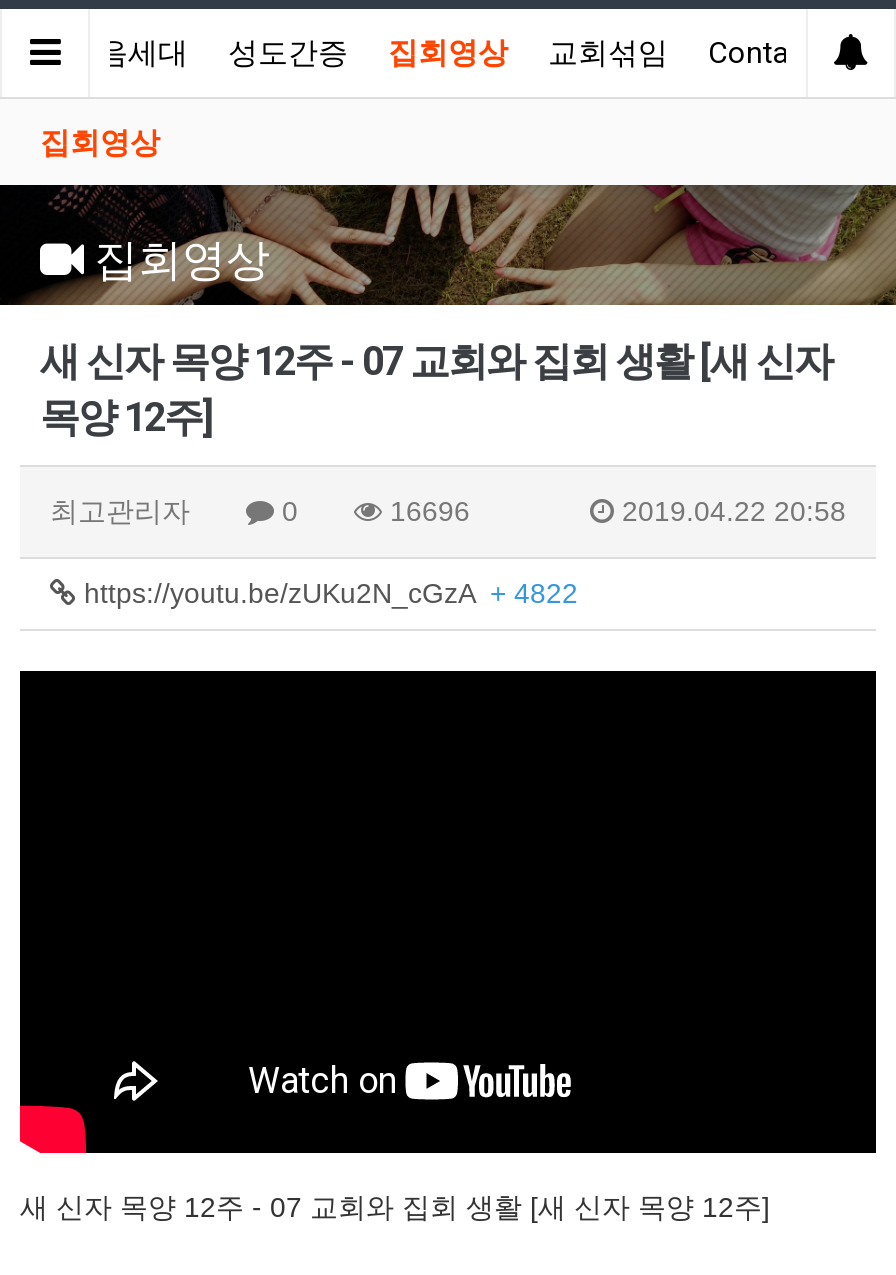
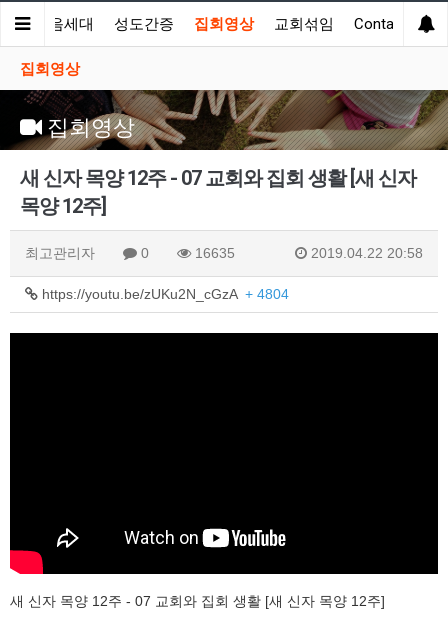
[382,495,470,527] 16696 -> [191,245,235,261] 16635
[76,577,578,609] https://youtu.be/zUKu2N_cGzA + 4822 -> [38,286,289,302] https://youtu.be/zUKu2N_cGzA + 4804

